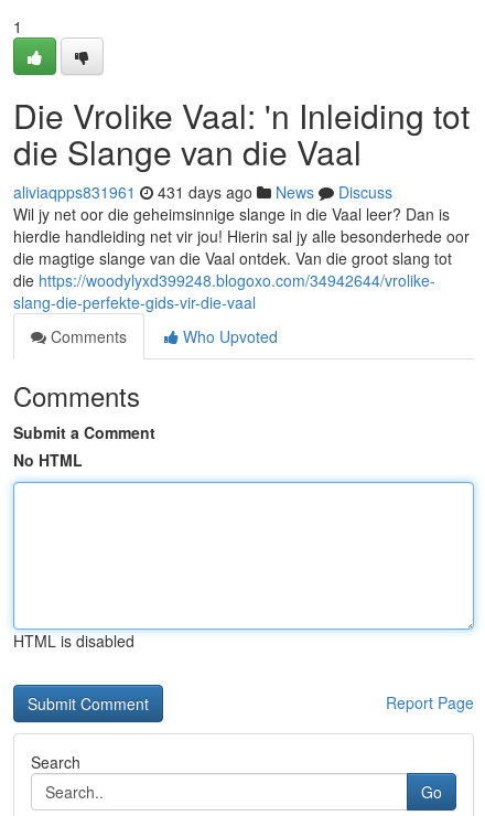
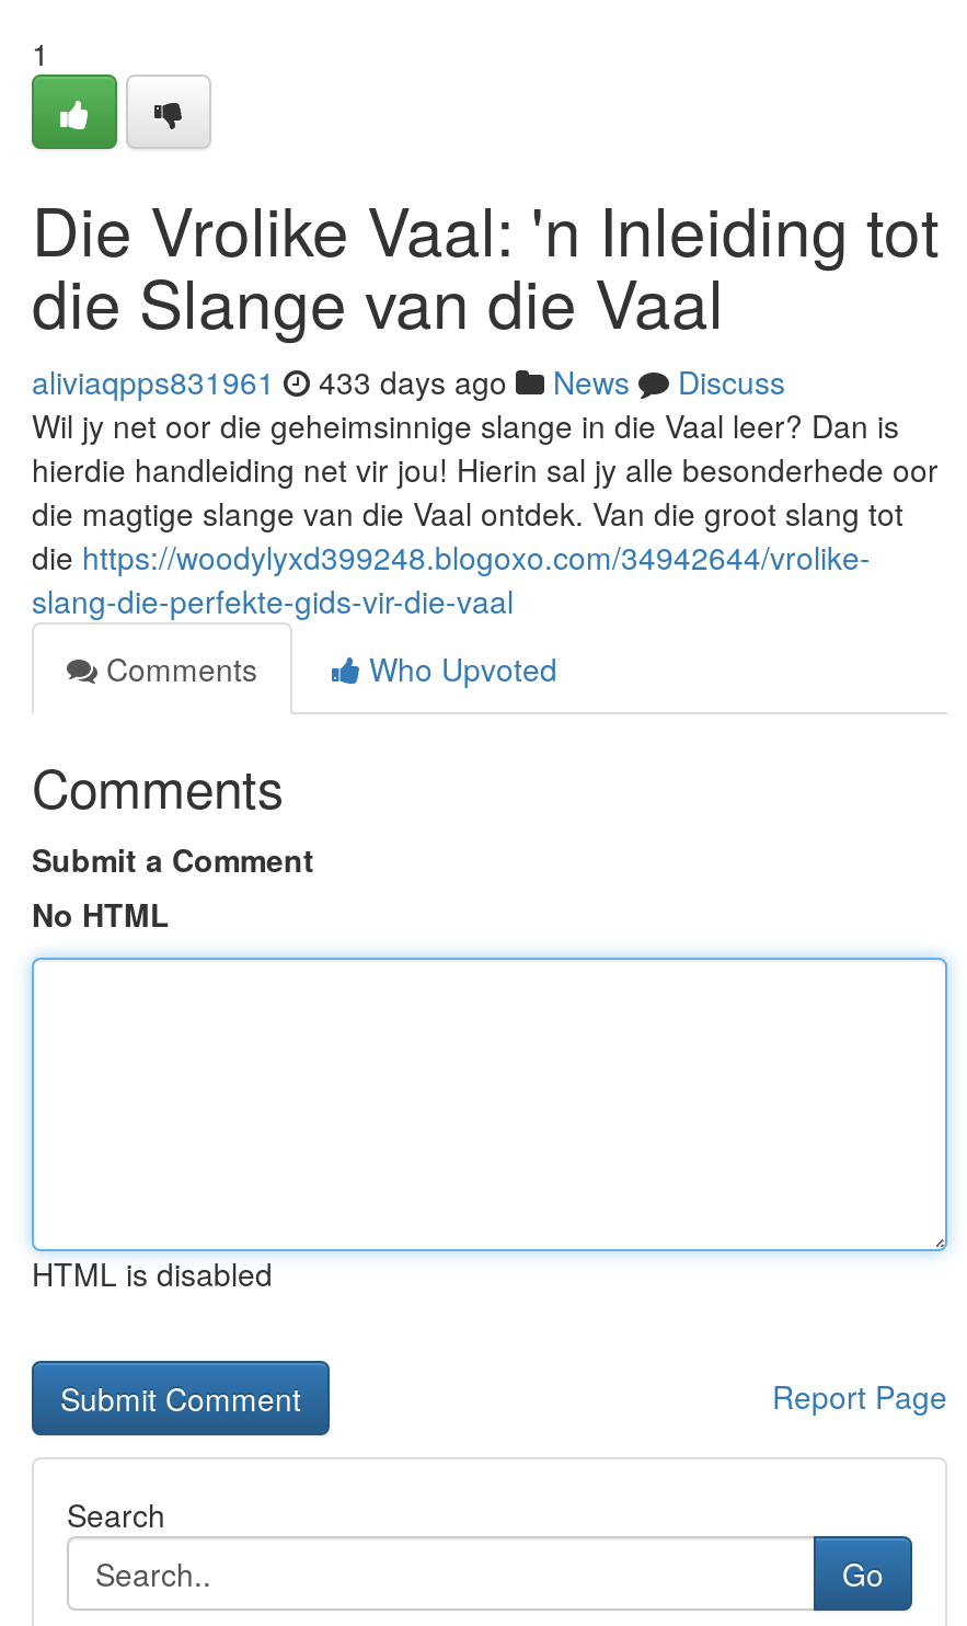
[13,181,392,203] aliviaqpps831961 431 days ago News Discuss -> [32,359,785,403] aliviaqpps831961 433 days ago News Discuss

